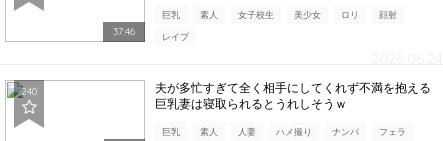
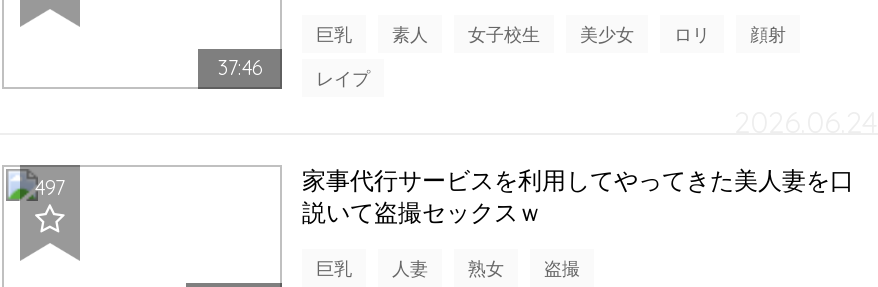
[21,85,37,98] 240 -> [35,175,65,201] 497
[155,80,431,111] 夫が多忙すぎて全く相手にしてくれず不満を抱える | 巨乳妻は寝取られるとうれしそうｗ -> [302,165,854,227] 家事代行サービスを利用してやってきた美人妻を口 | 説いて盗撮セックスｗ
[200,126,218,137] 素人 -> none
[276,126,406,137] ハメ撮り | ナンパ | フェラ -> [468,257,580,279] 熟女 | 盗撮

